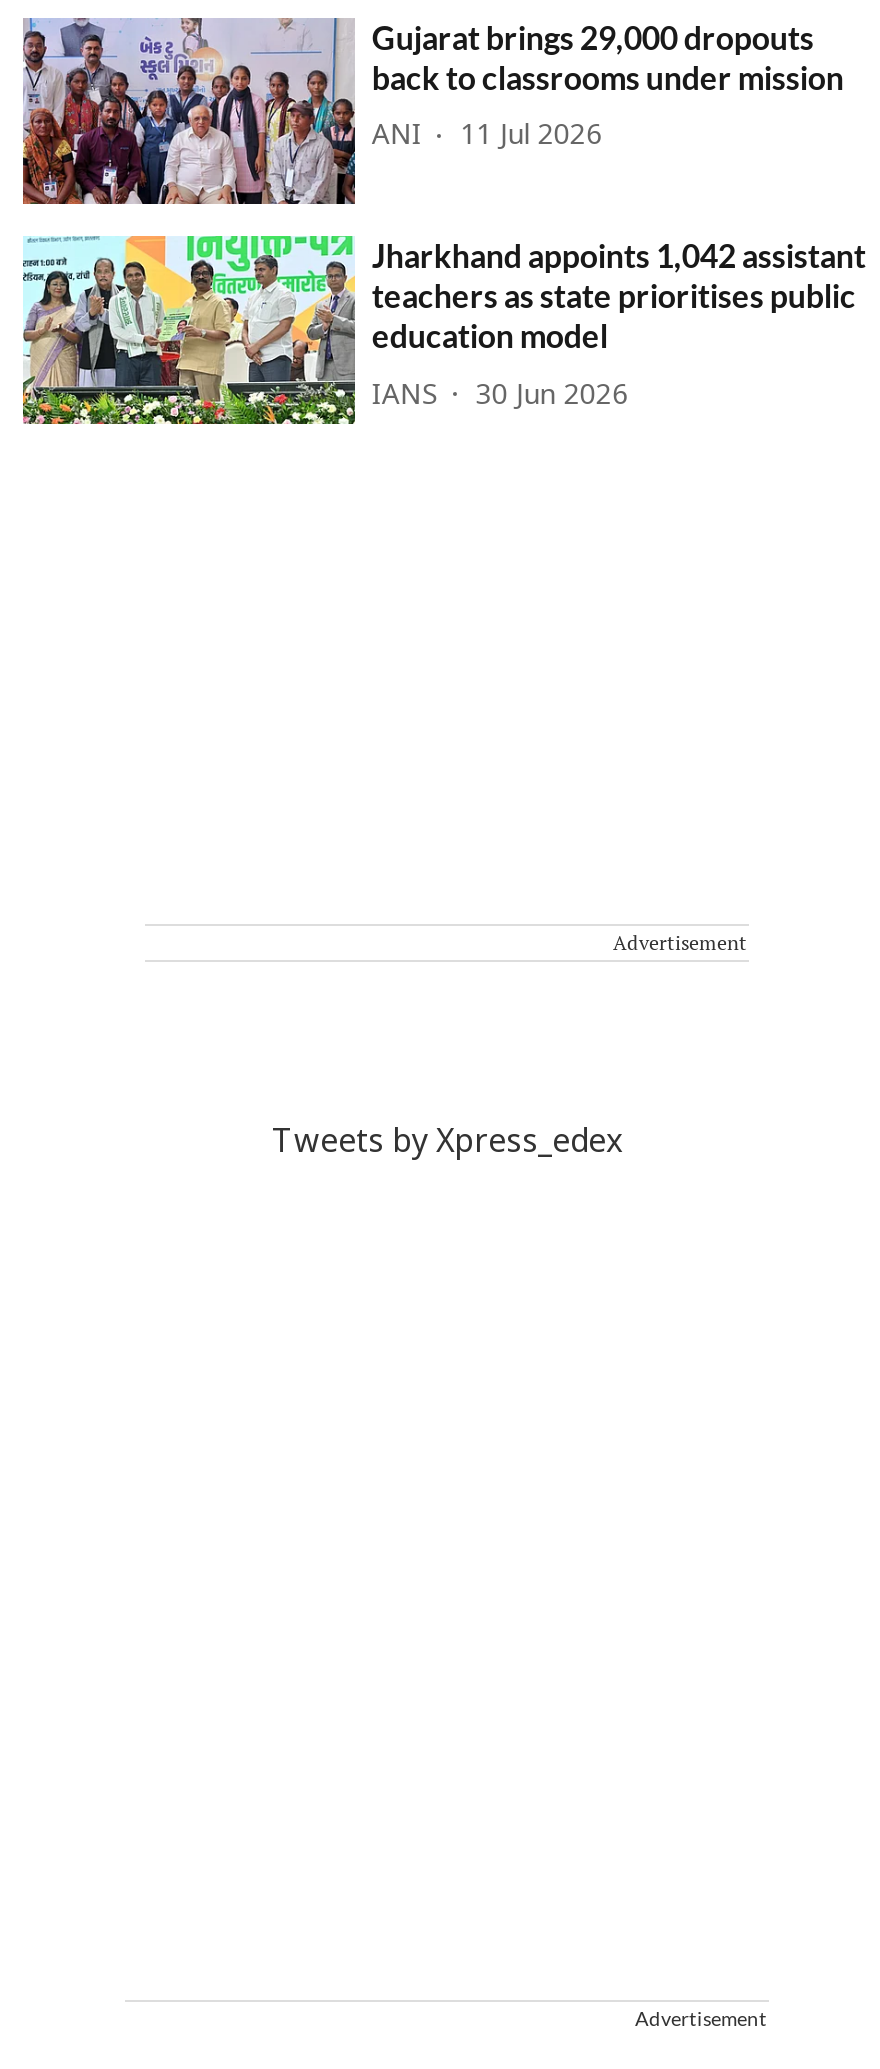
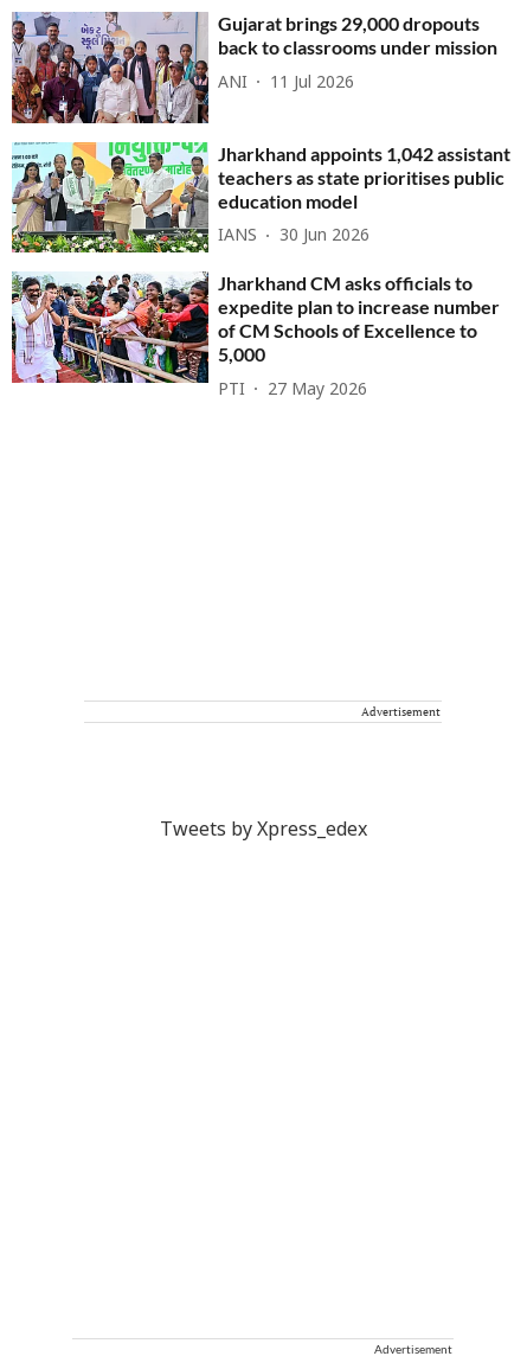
none -> [11,271,500,400] [image] | Jharkhand CM asks officials to | expedite plan to increase number | of CM Schools of Excellence to | 5,000 | PTI | 27 May 2026

